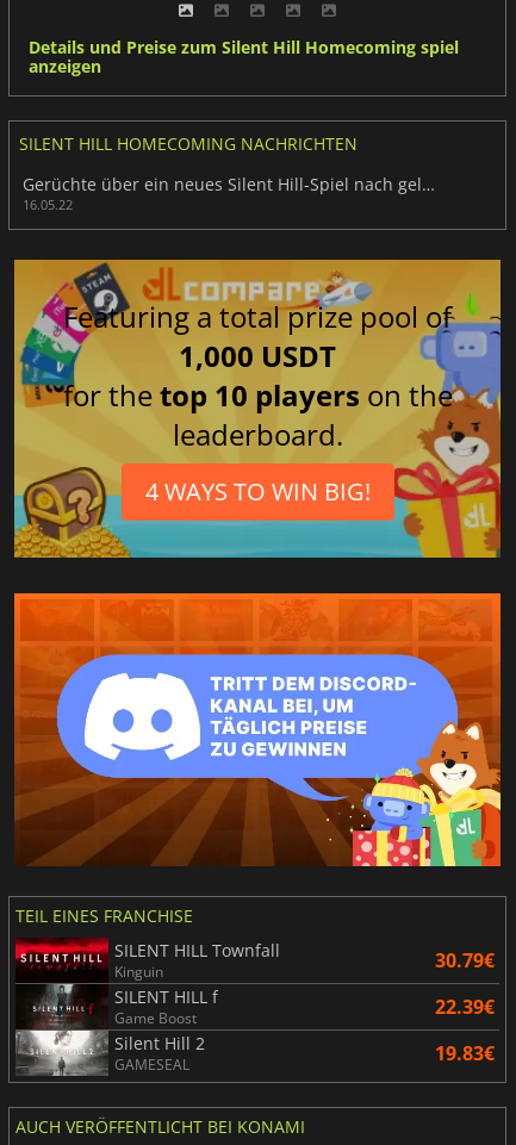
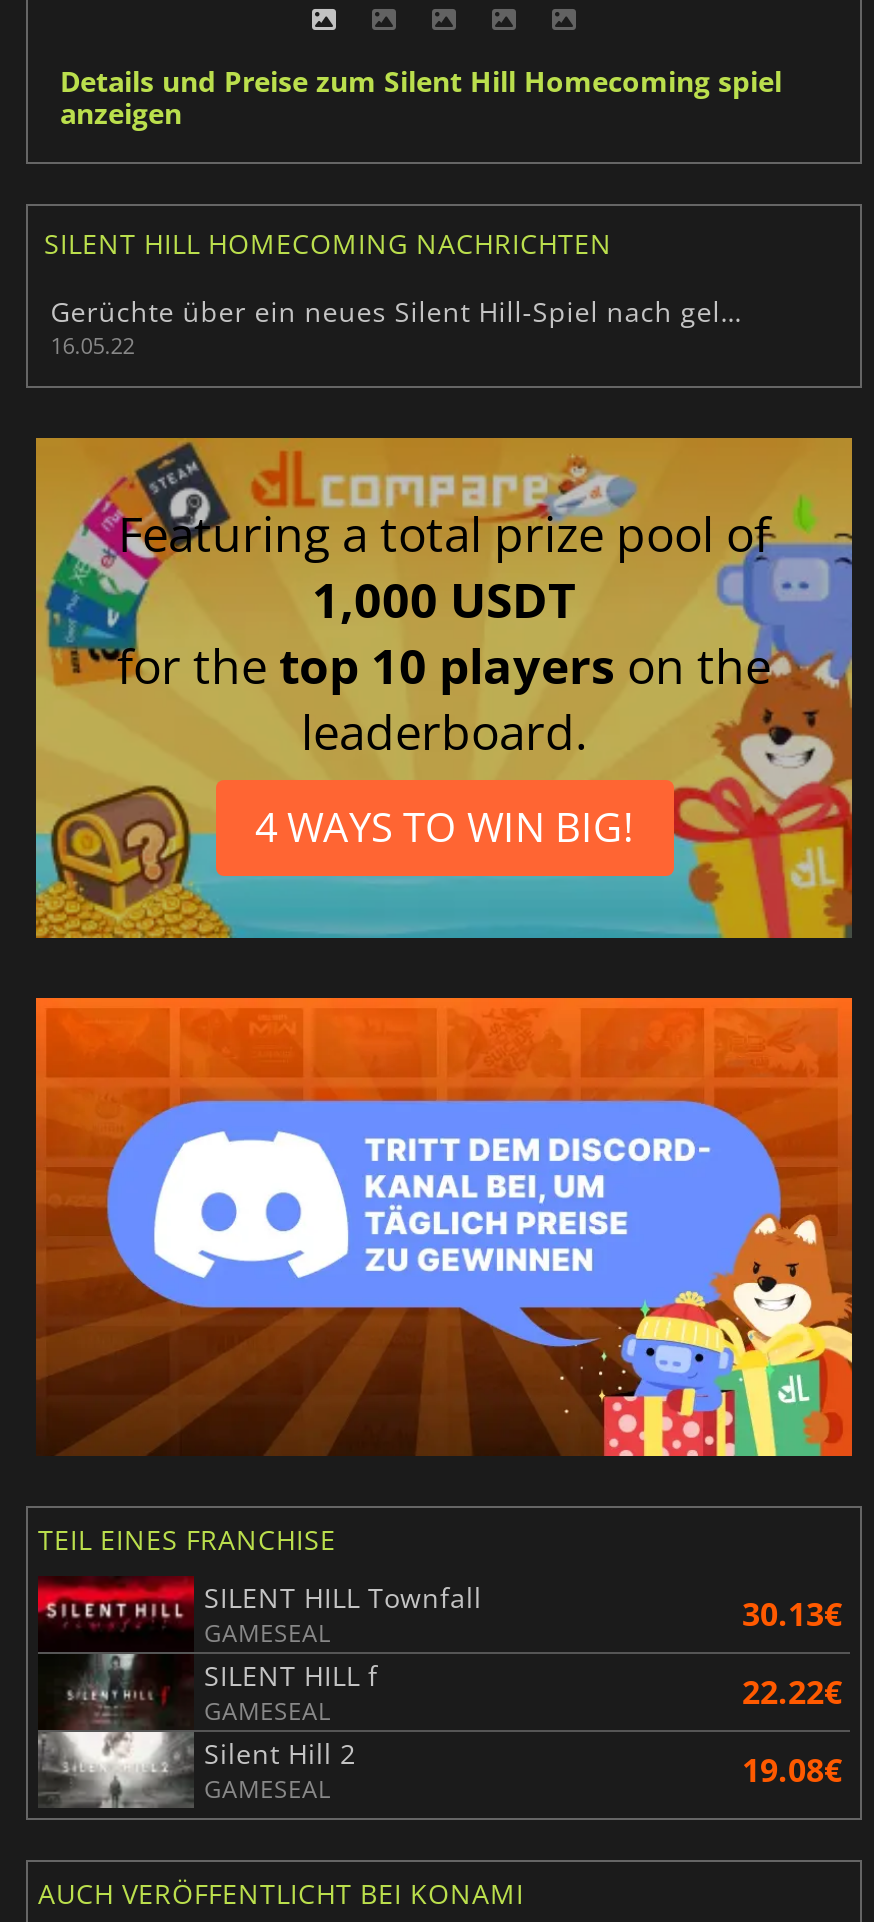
[114,948,495,982] Kinguin | 30.79€ -> [204,1593,842,1651] GAMESEAL | 30.13€
[114,994,495,1029] Game Boost | 22.39€ -> [204,1671,842,1729] GAMESEAL | 22.22€
[435,1041,495,1067] 19.83€ -> [742,1749,842,1793] 19.08€

